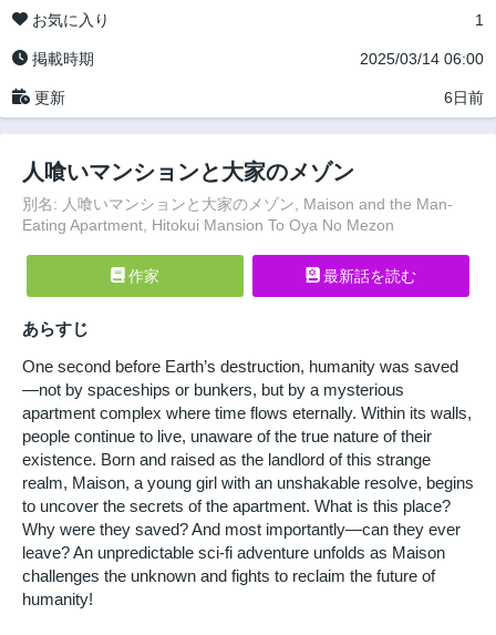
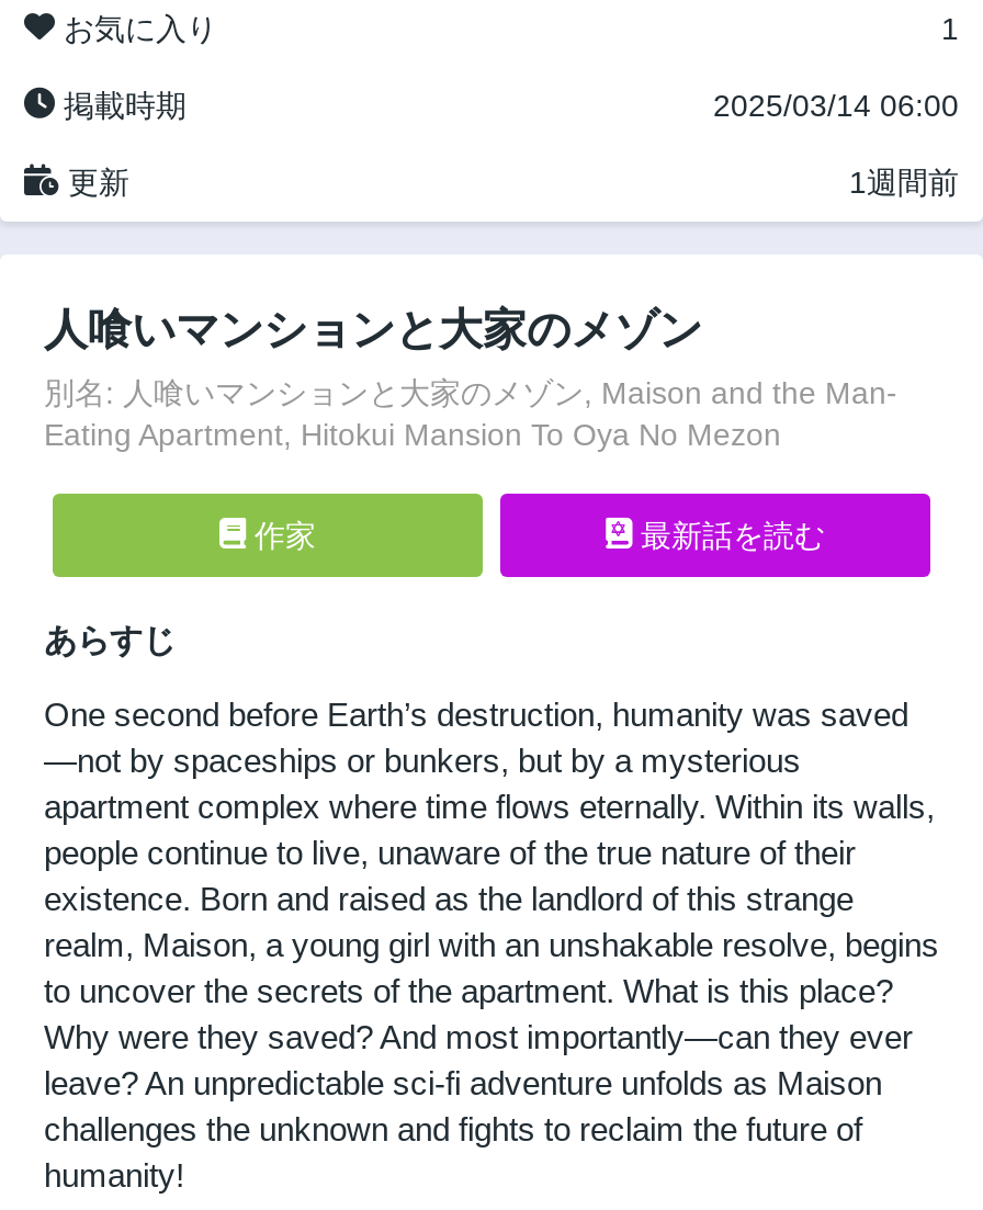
[444,89,484,106] 6日前 -> [849,165,959,200] 1週間前

